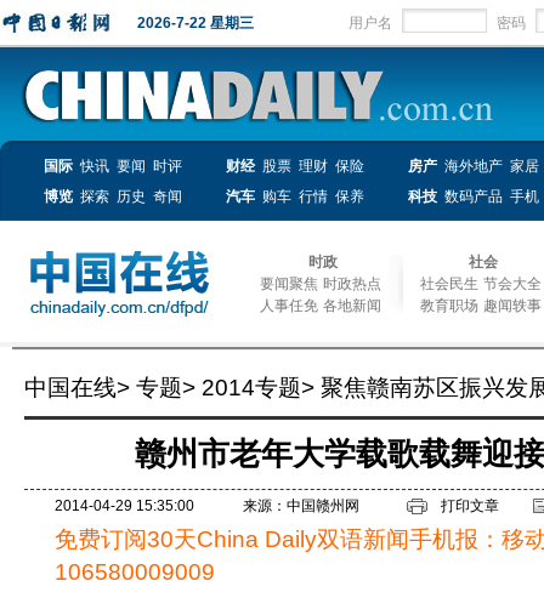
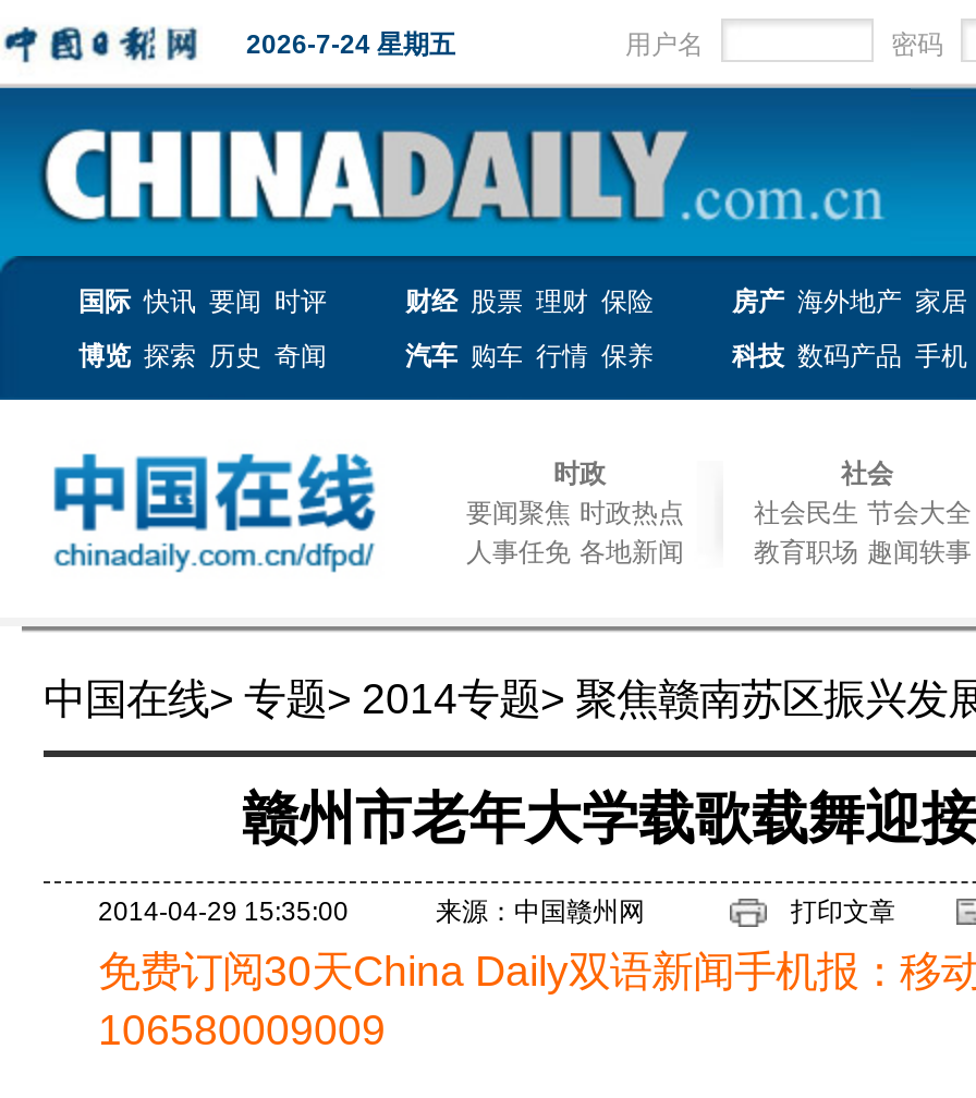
[137,15,254,32] 2026-7-22 星期三 -> [246,29,455,60] 2026-7-24 星期五

